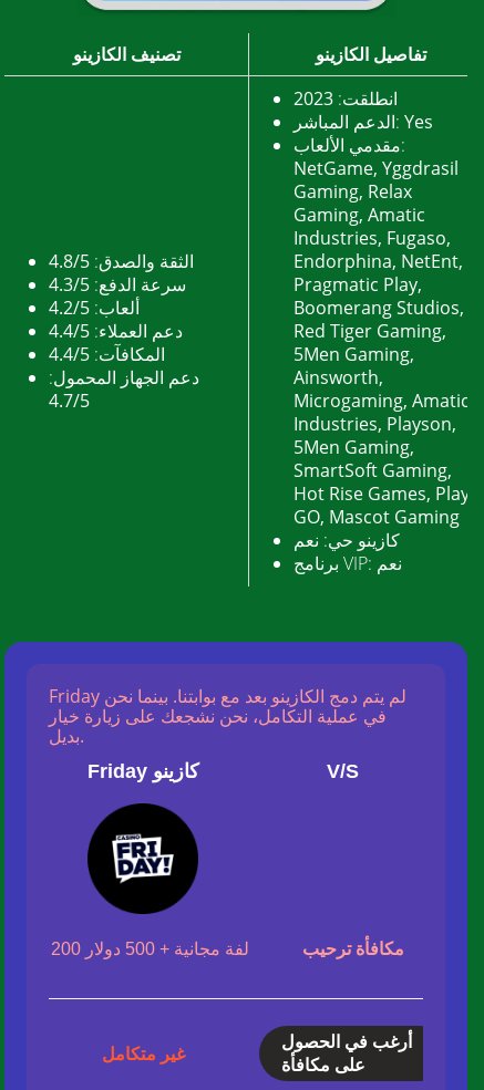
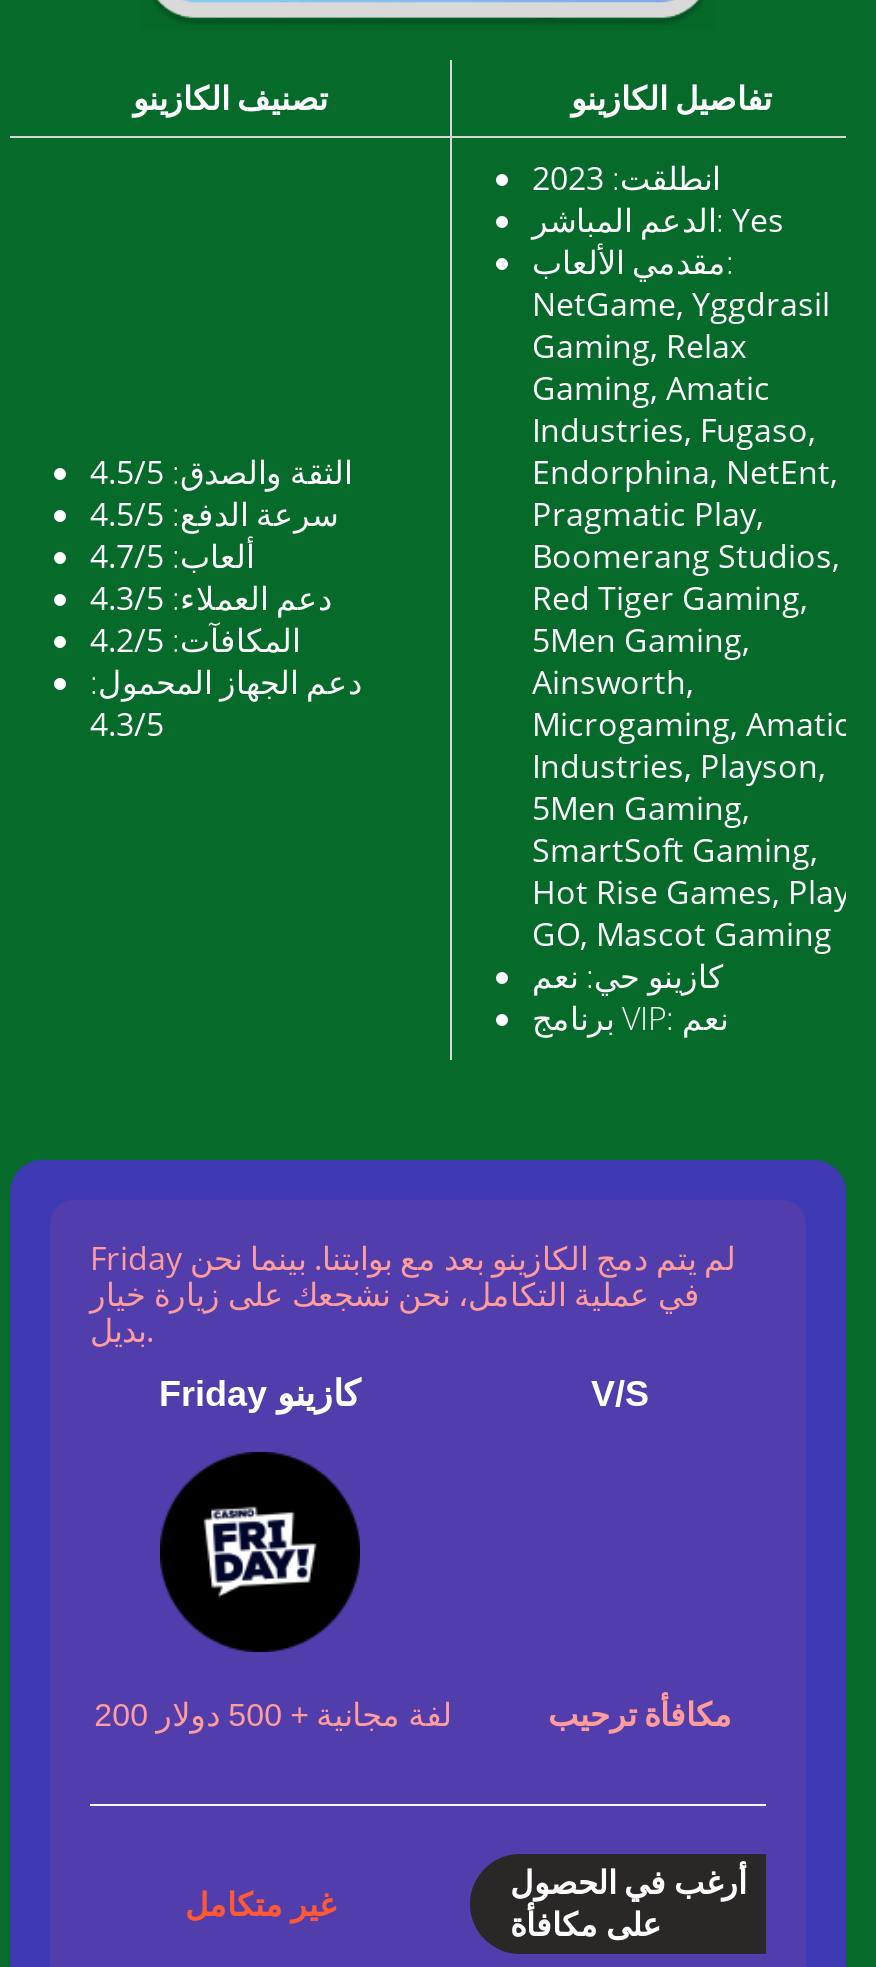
[49,249,194,273] الثقة والصدق: 4.8/5 -> [90,450,352,494] الثقة والصدق: 4.5/5
[49,272,186,297] سرعة الدفع: 4.3/5 -> [90,492,338,536] سرعة الدفع: 4.5/5
[49,295,140,320] ألعاب: 4.2/5 -> [90,534,254,578] ألعاب: 4.7/5
[49,319,183,343] دعم العملاء: 4.4/5 -> [90,576,332,620] دعم العملاء: 4.3/5
[49,342,165,366] المكافآت: 4.4/5 -> [90,618,300,662] المكافآت: 4.2/5
[49,388,90,413] 4.7/5 -> [90,702,164,746] 4.3/5

